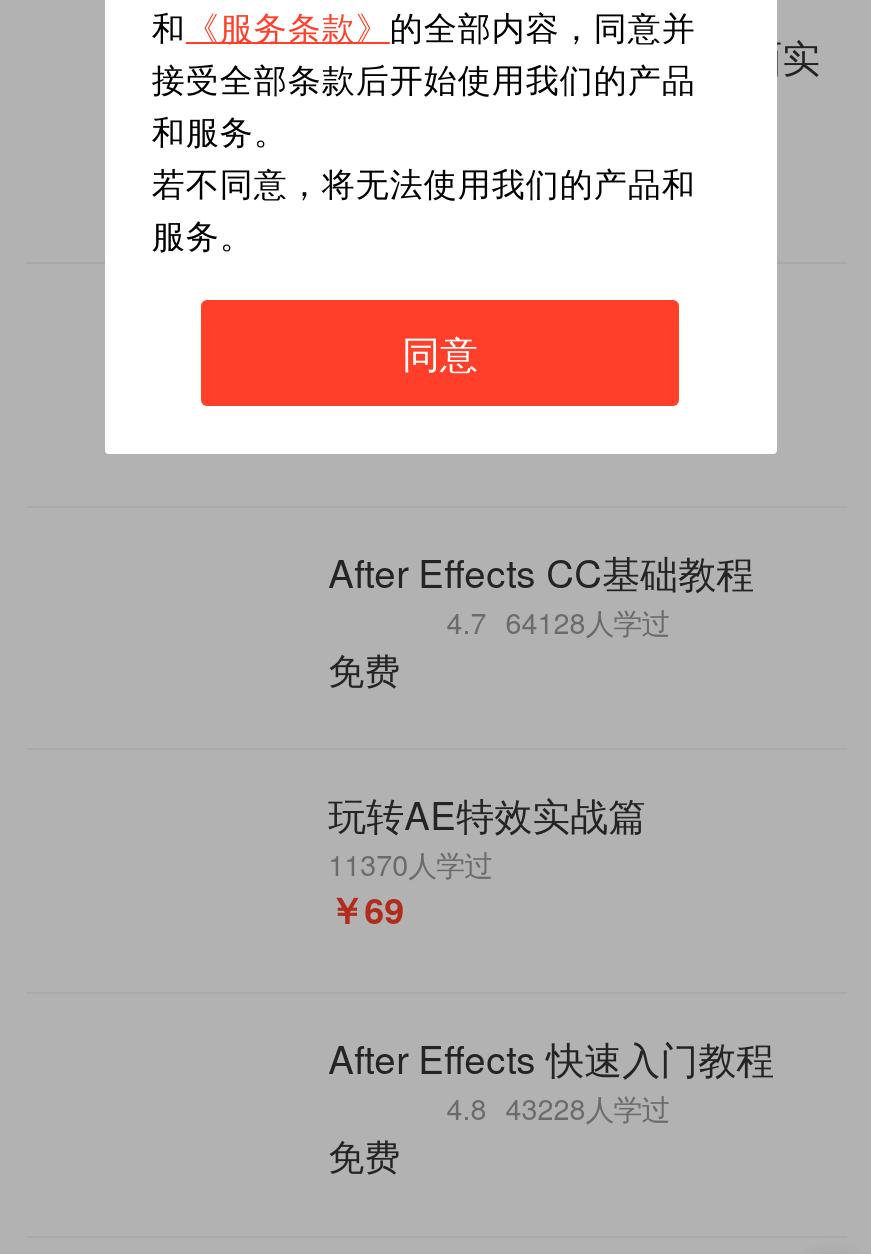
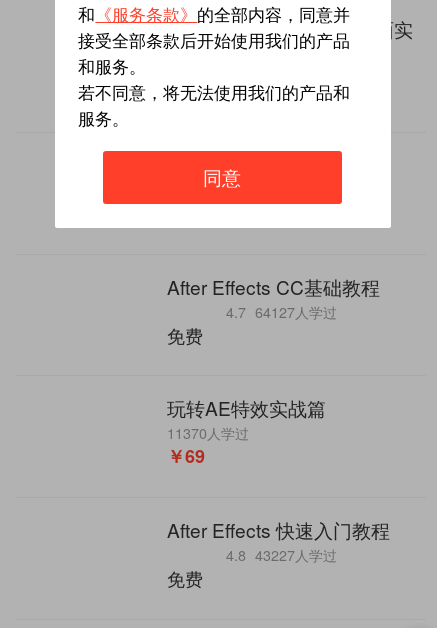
[446,601,670,641] 4.7 64128人学过 -> [226,302,337,322] 4.7 64127人学过
[446,1088,670,1128] 4.8 43228人学过 -> [226,545,337,565] 4.8 43227人学过

